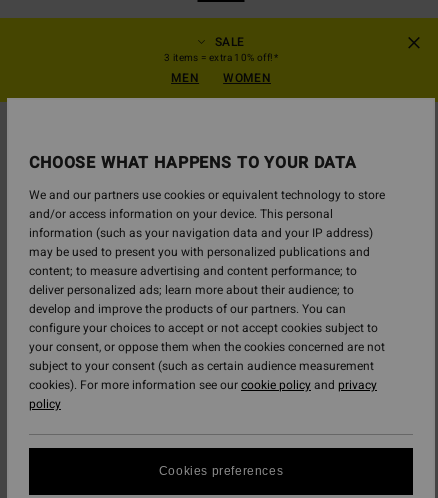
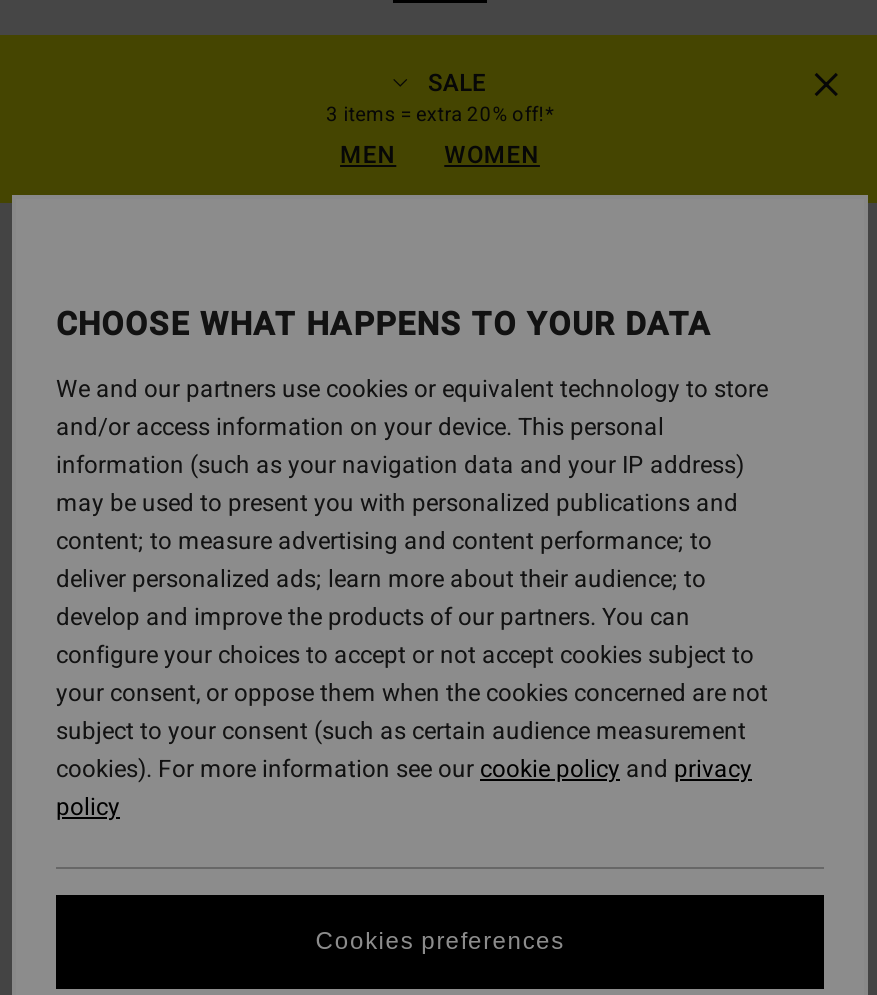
[164,51,278,65] 3 items = extra 10% off!* -> [326,101,554,129] 3 items = extra 20% off!*

